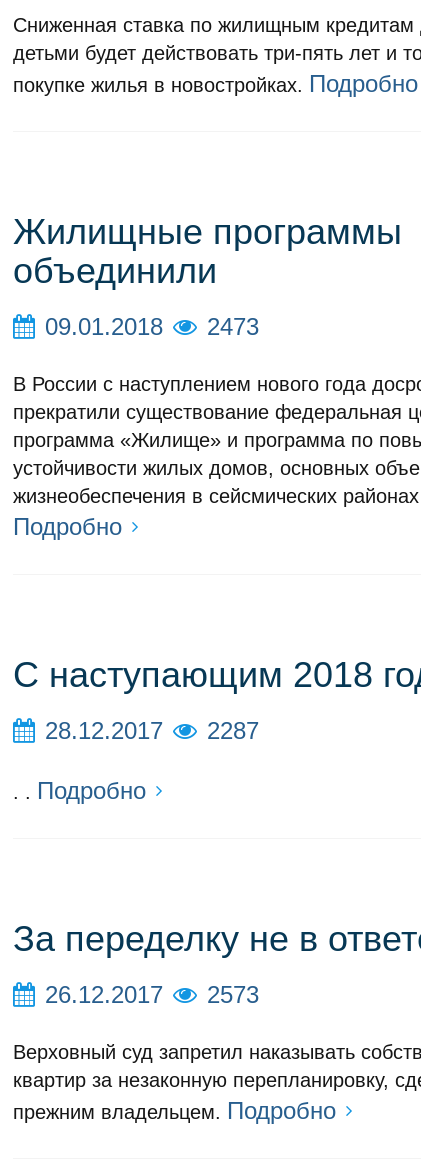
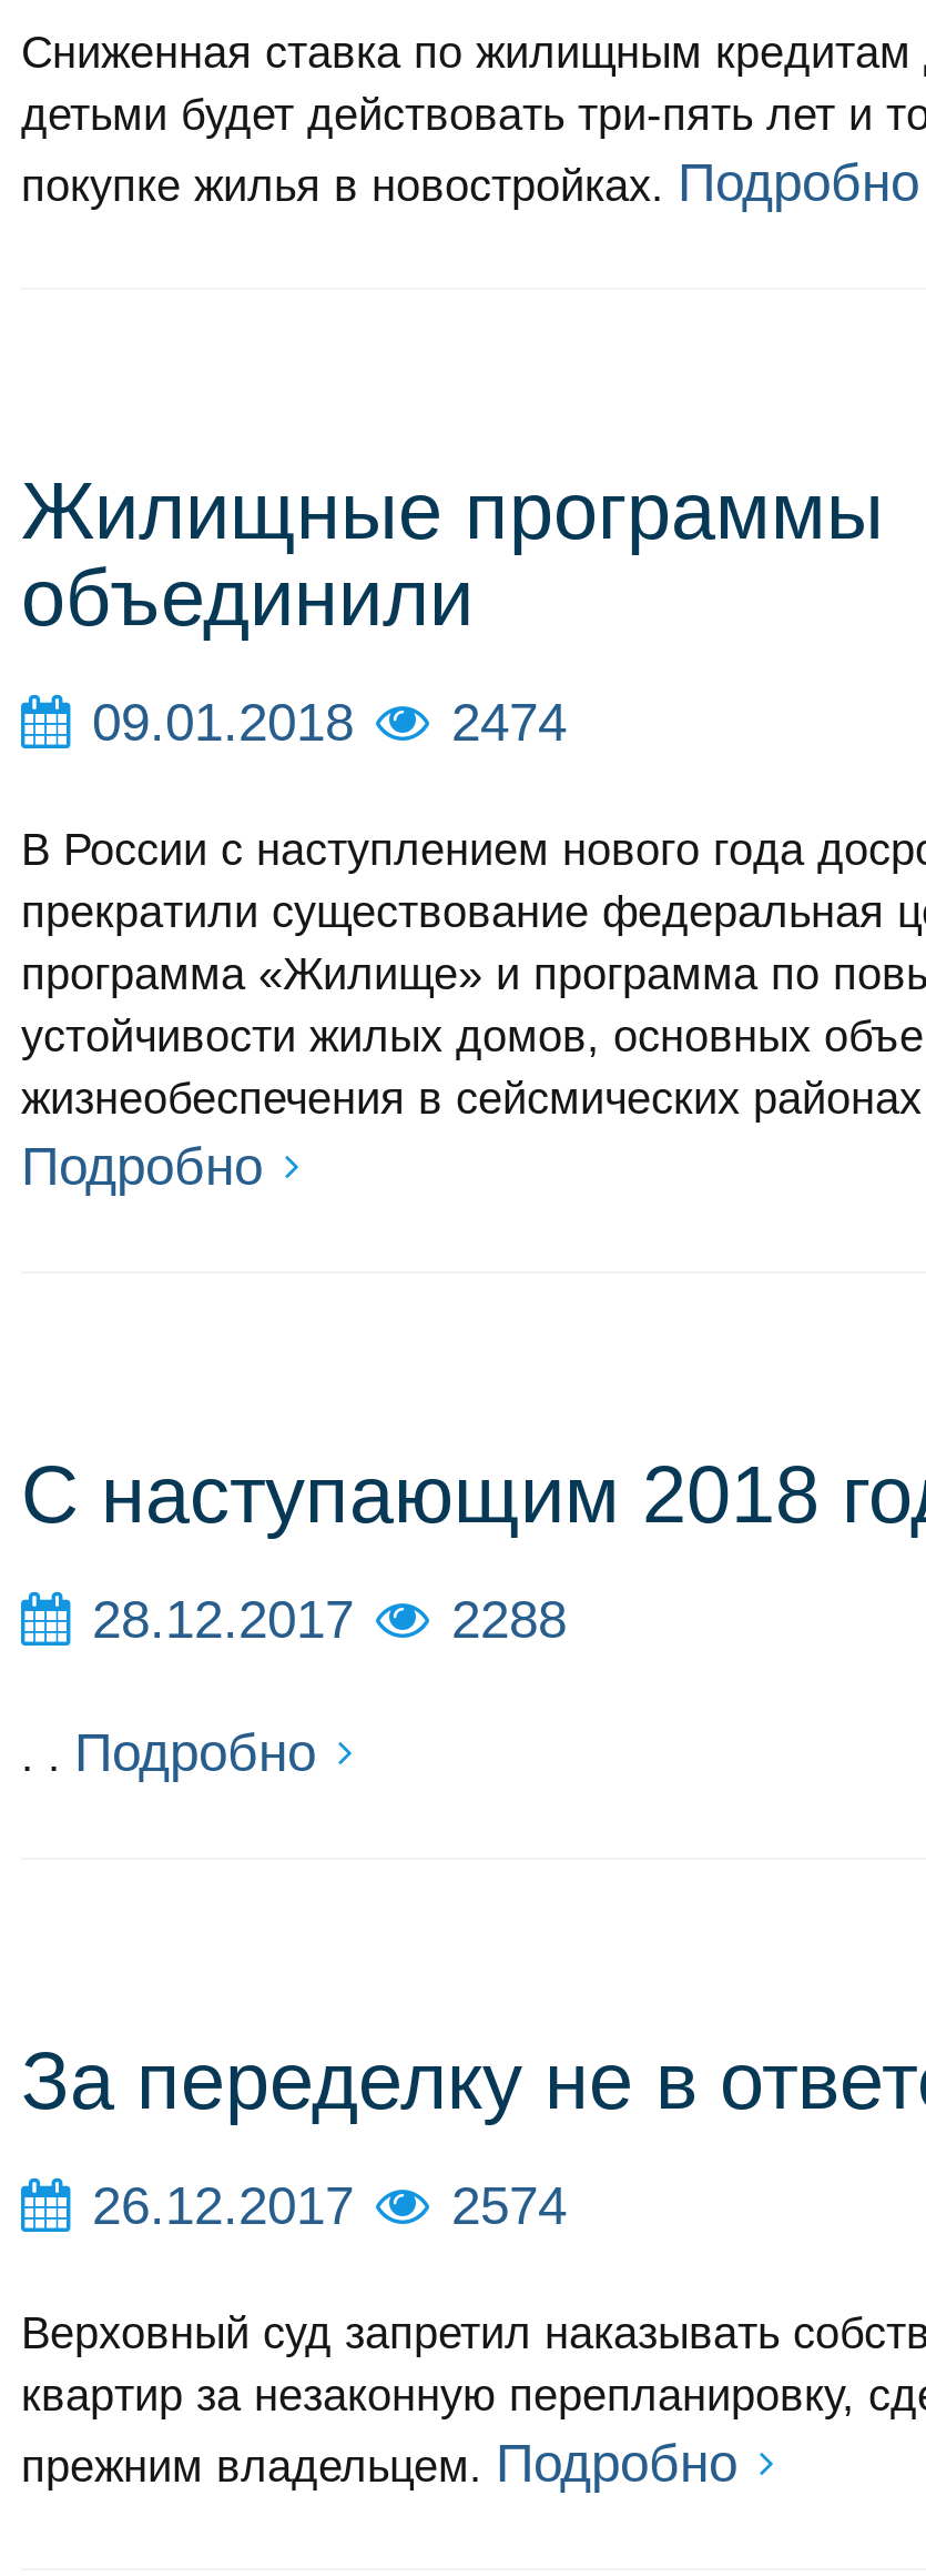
[45,313,259,340] 09.01.2018 2473 -> [92,692,567,752] 09.01.2018 2474
[45,717,259,744] 28.12.2017 2287 -> [92,1589,567,1649] 28.12.2017 2288
[45,981,259,1008] 26.12.2017 2573 -> [92,2175,567,2235] 26.12.2017 2574

